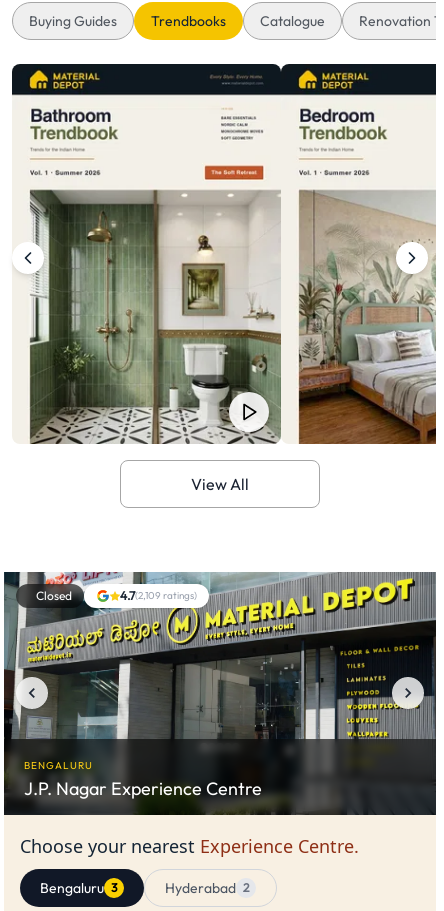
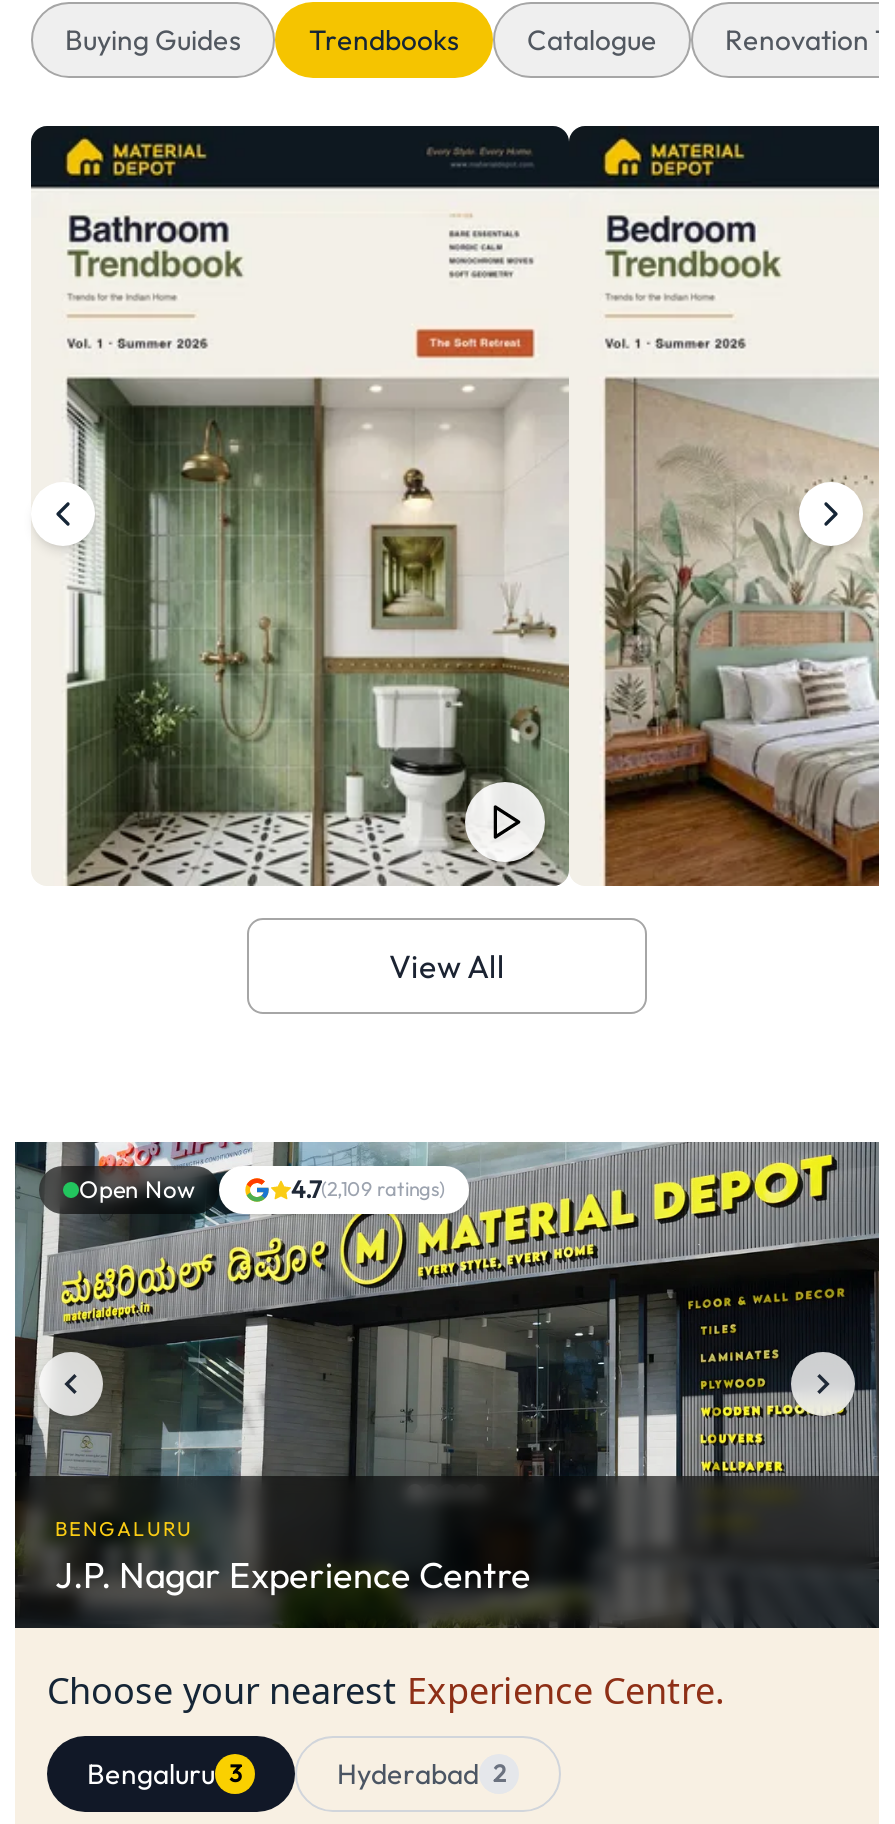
[36,588,72,603] Closed -> [79,1174,195,1204] Open Now

